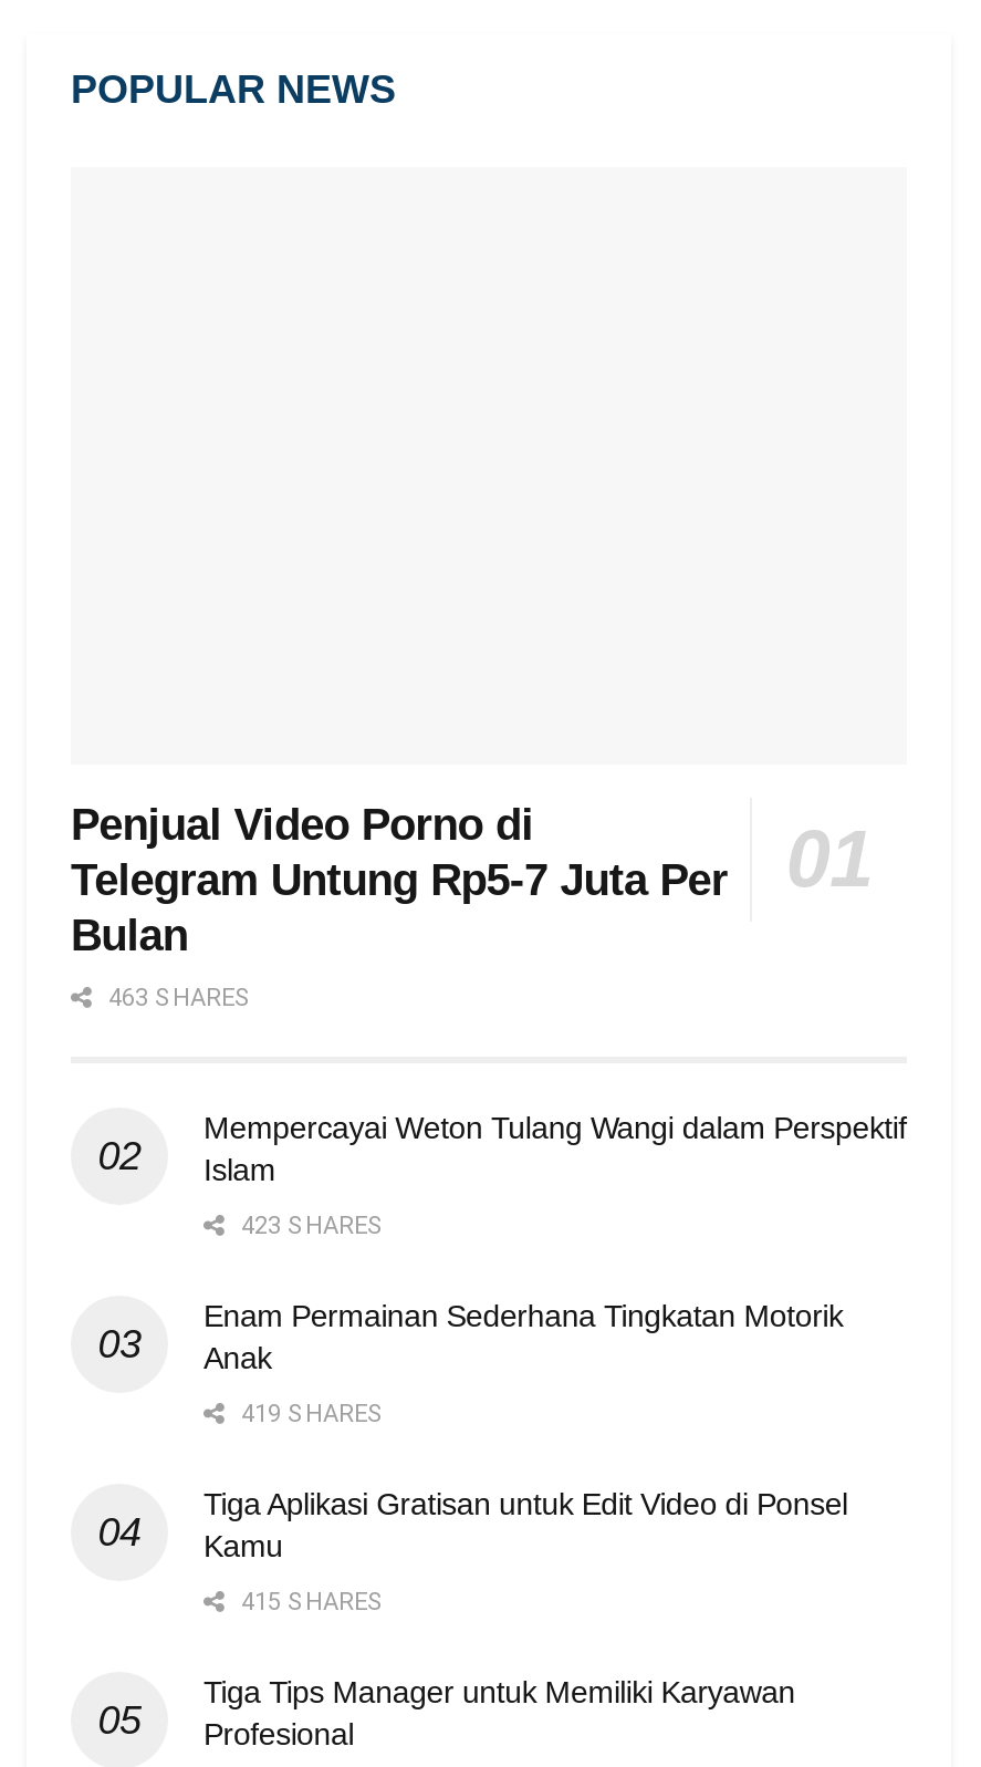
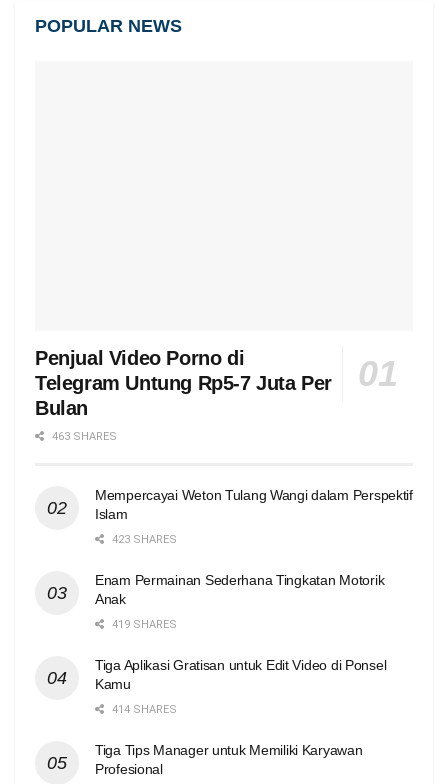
[234,1587,385,1616] 415 SHARES -> [109,703,177,716] 414 SHARES

